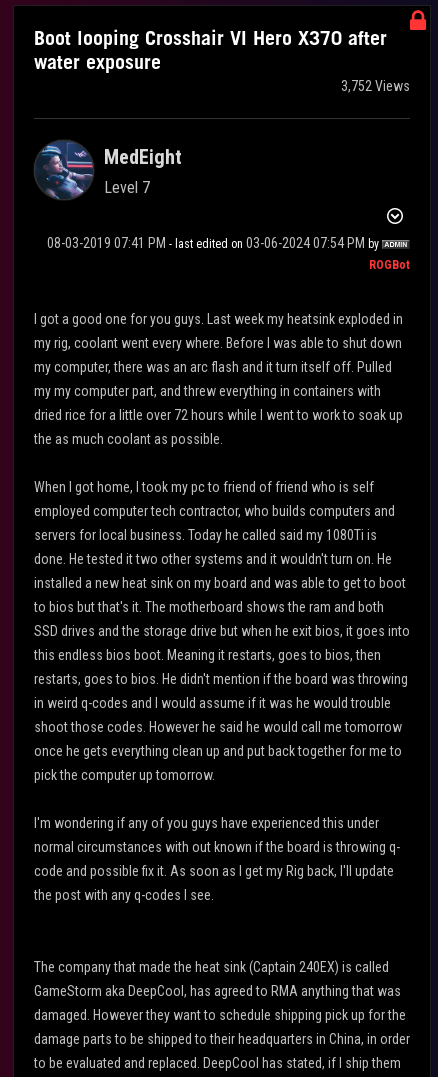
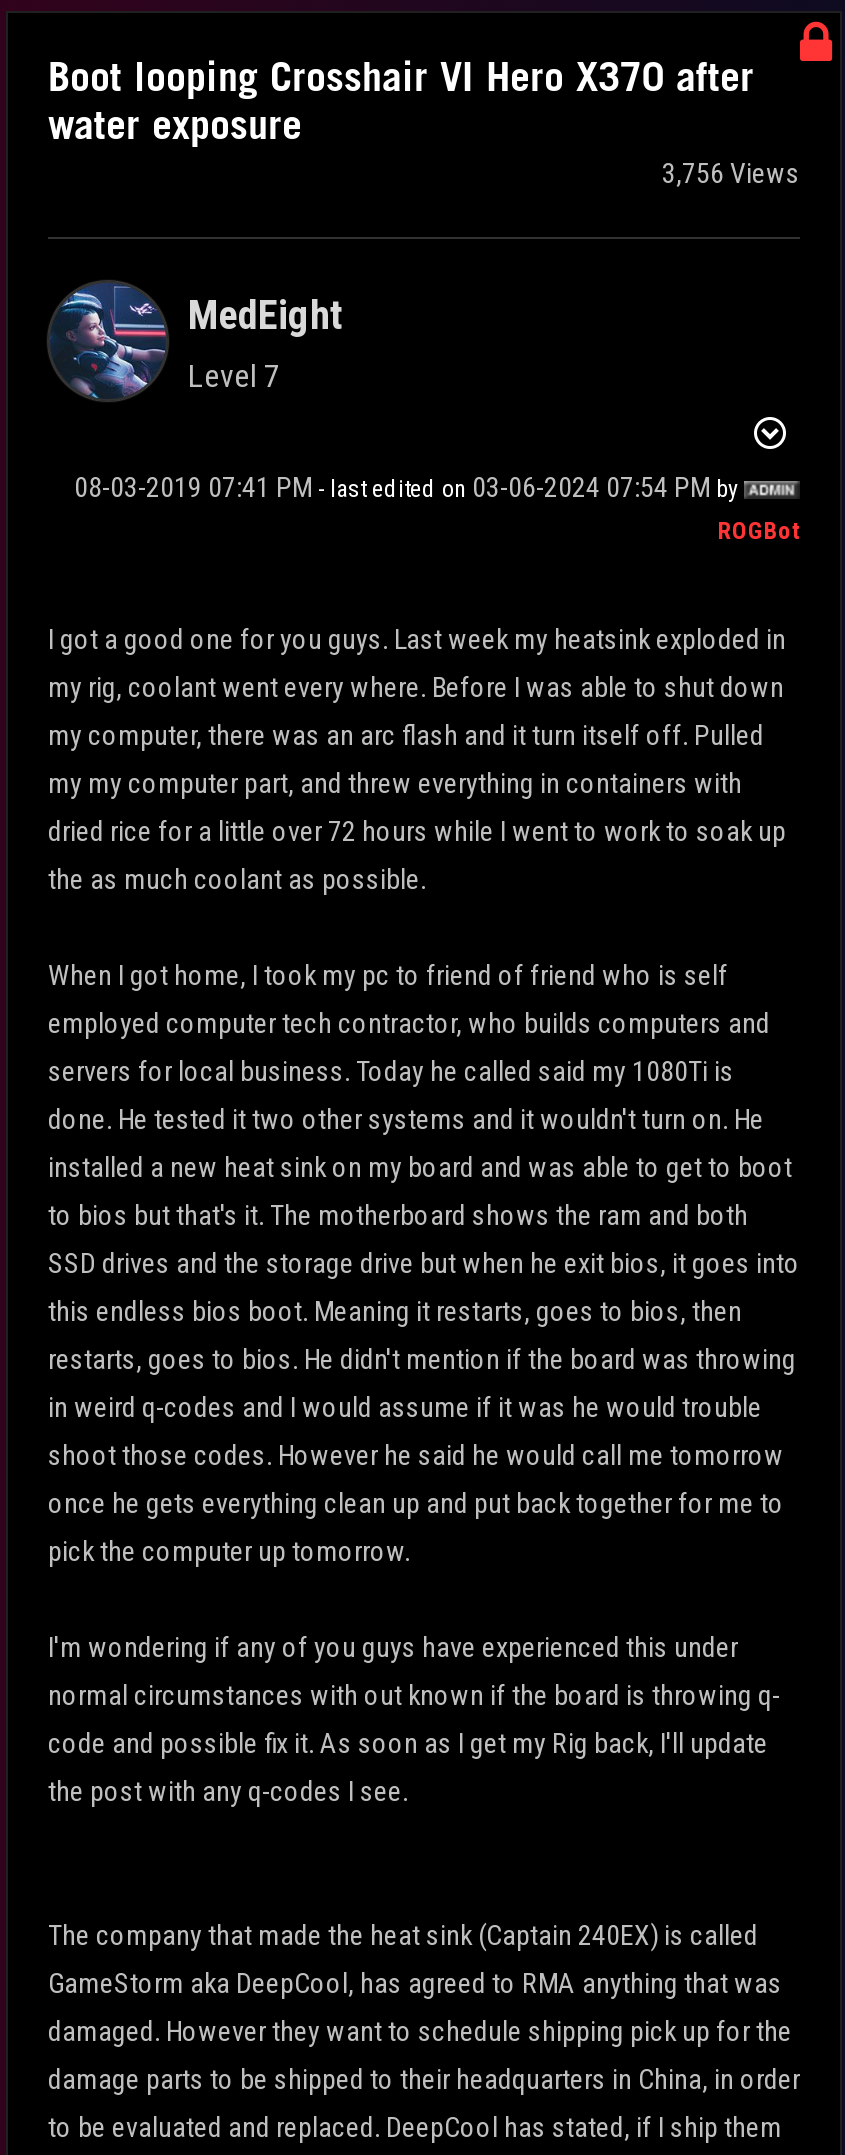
[341,78,410,94] 3,752 Views -> [662,157,800,189] 3,756 Views

